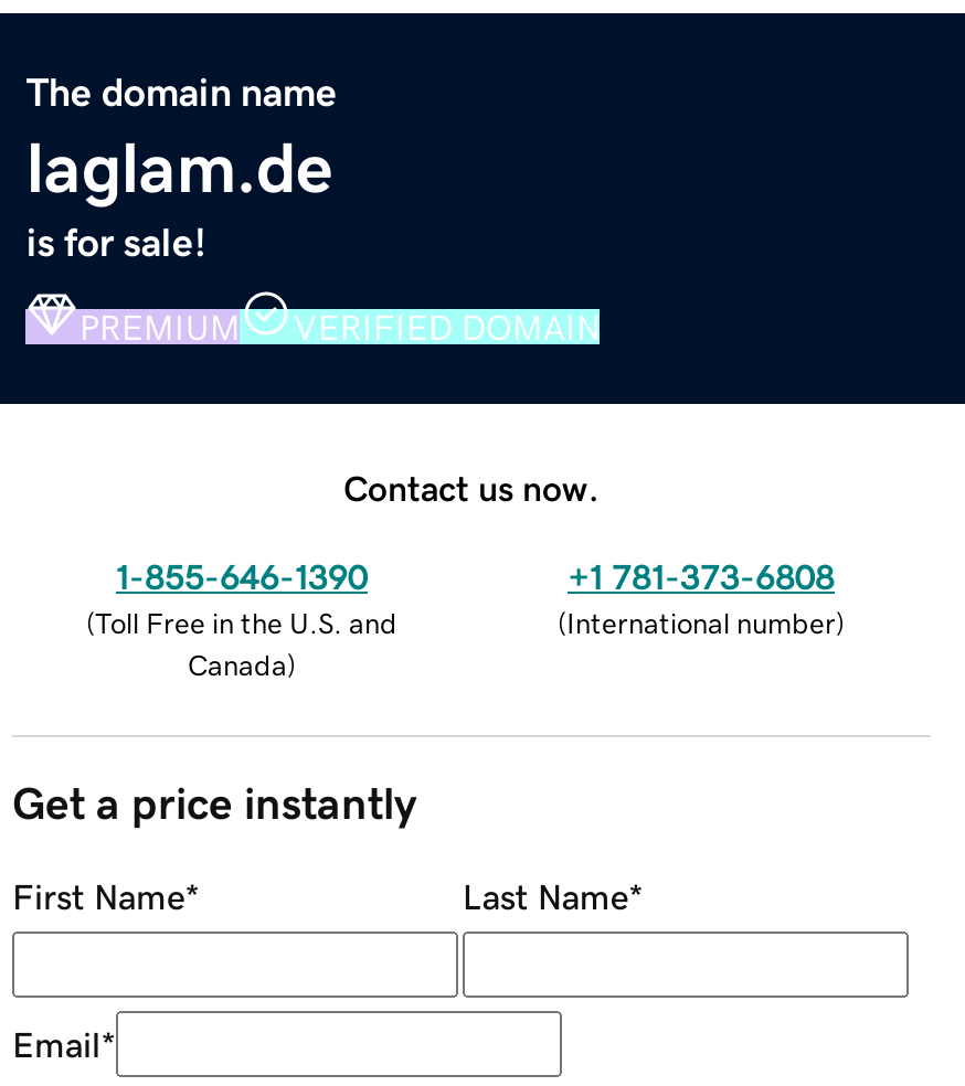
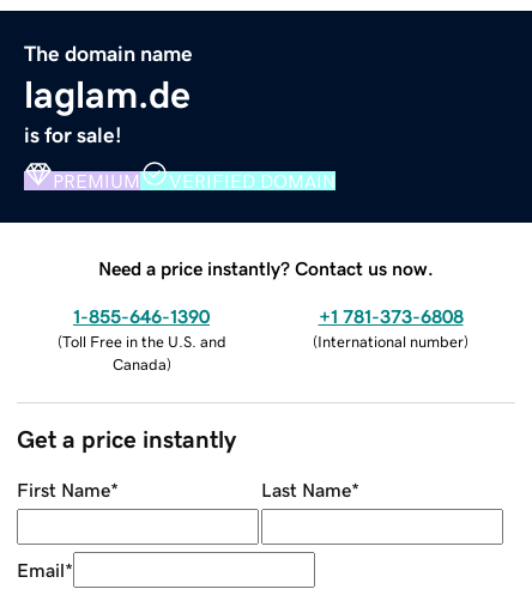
[343,469,600,505] Contact us now. -> [98,258,434,277] Need a price instantly? Contact us now.

